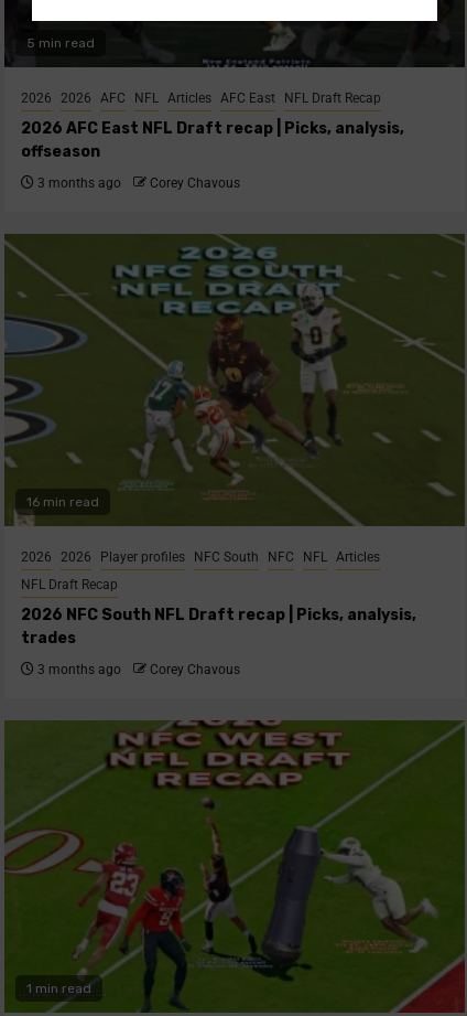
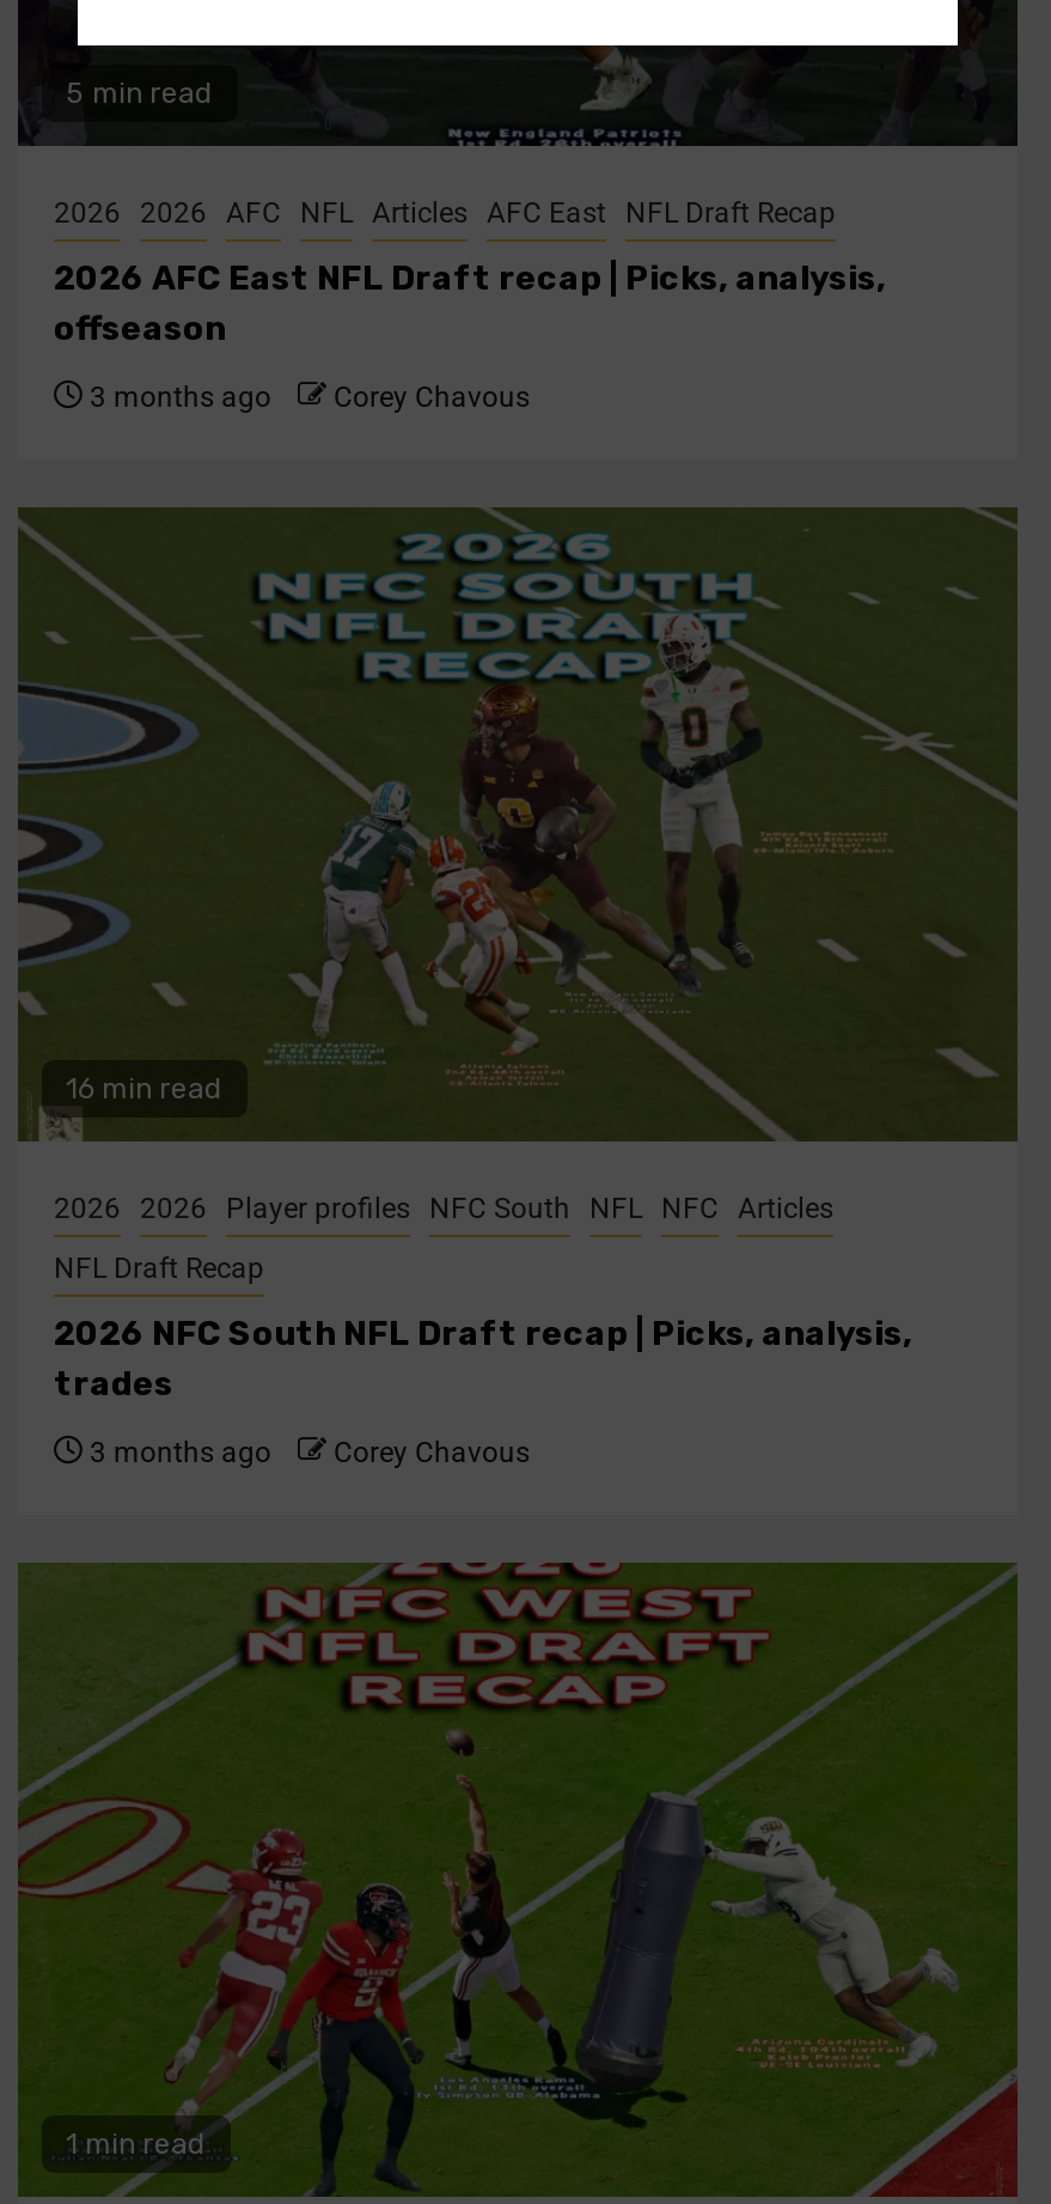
[21,549,380,565] 2026 2026 Player profiles NFC South NFC NFL Articles -> [54,1192,833,1225] 2026 2026 Player profiles NFC South NFL NFC Articles

